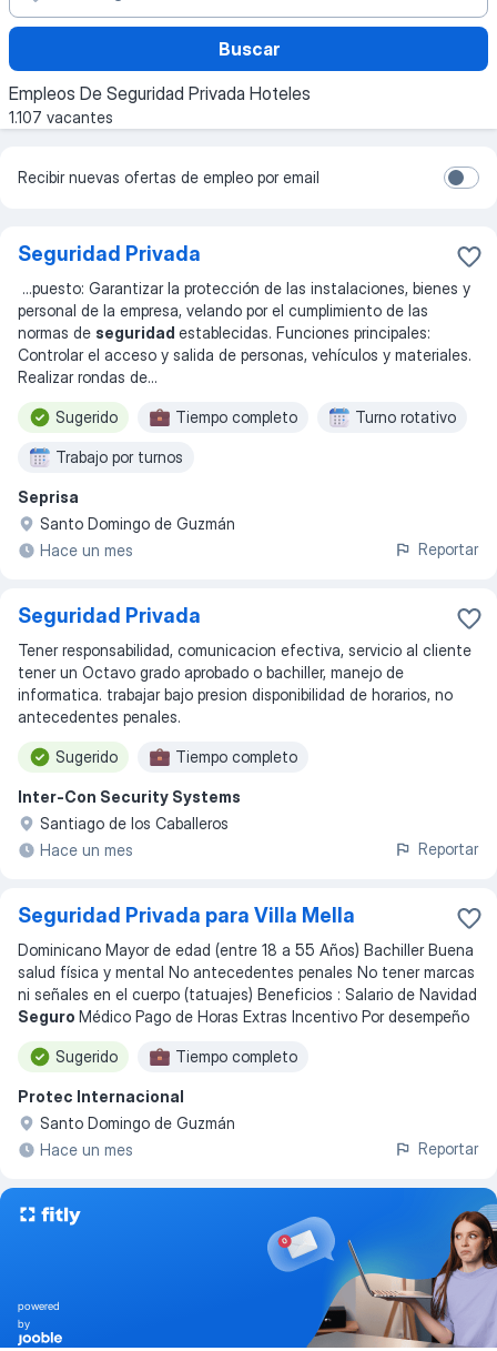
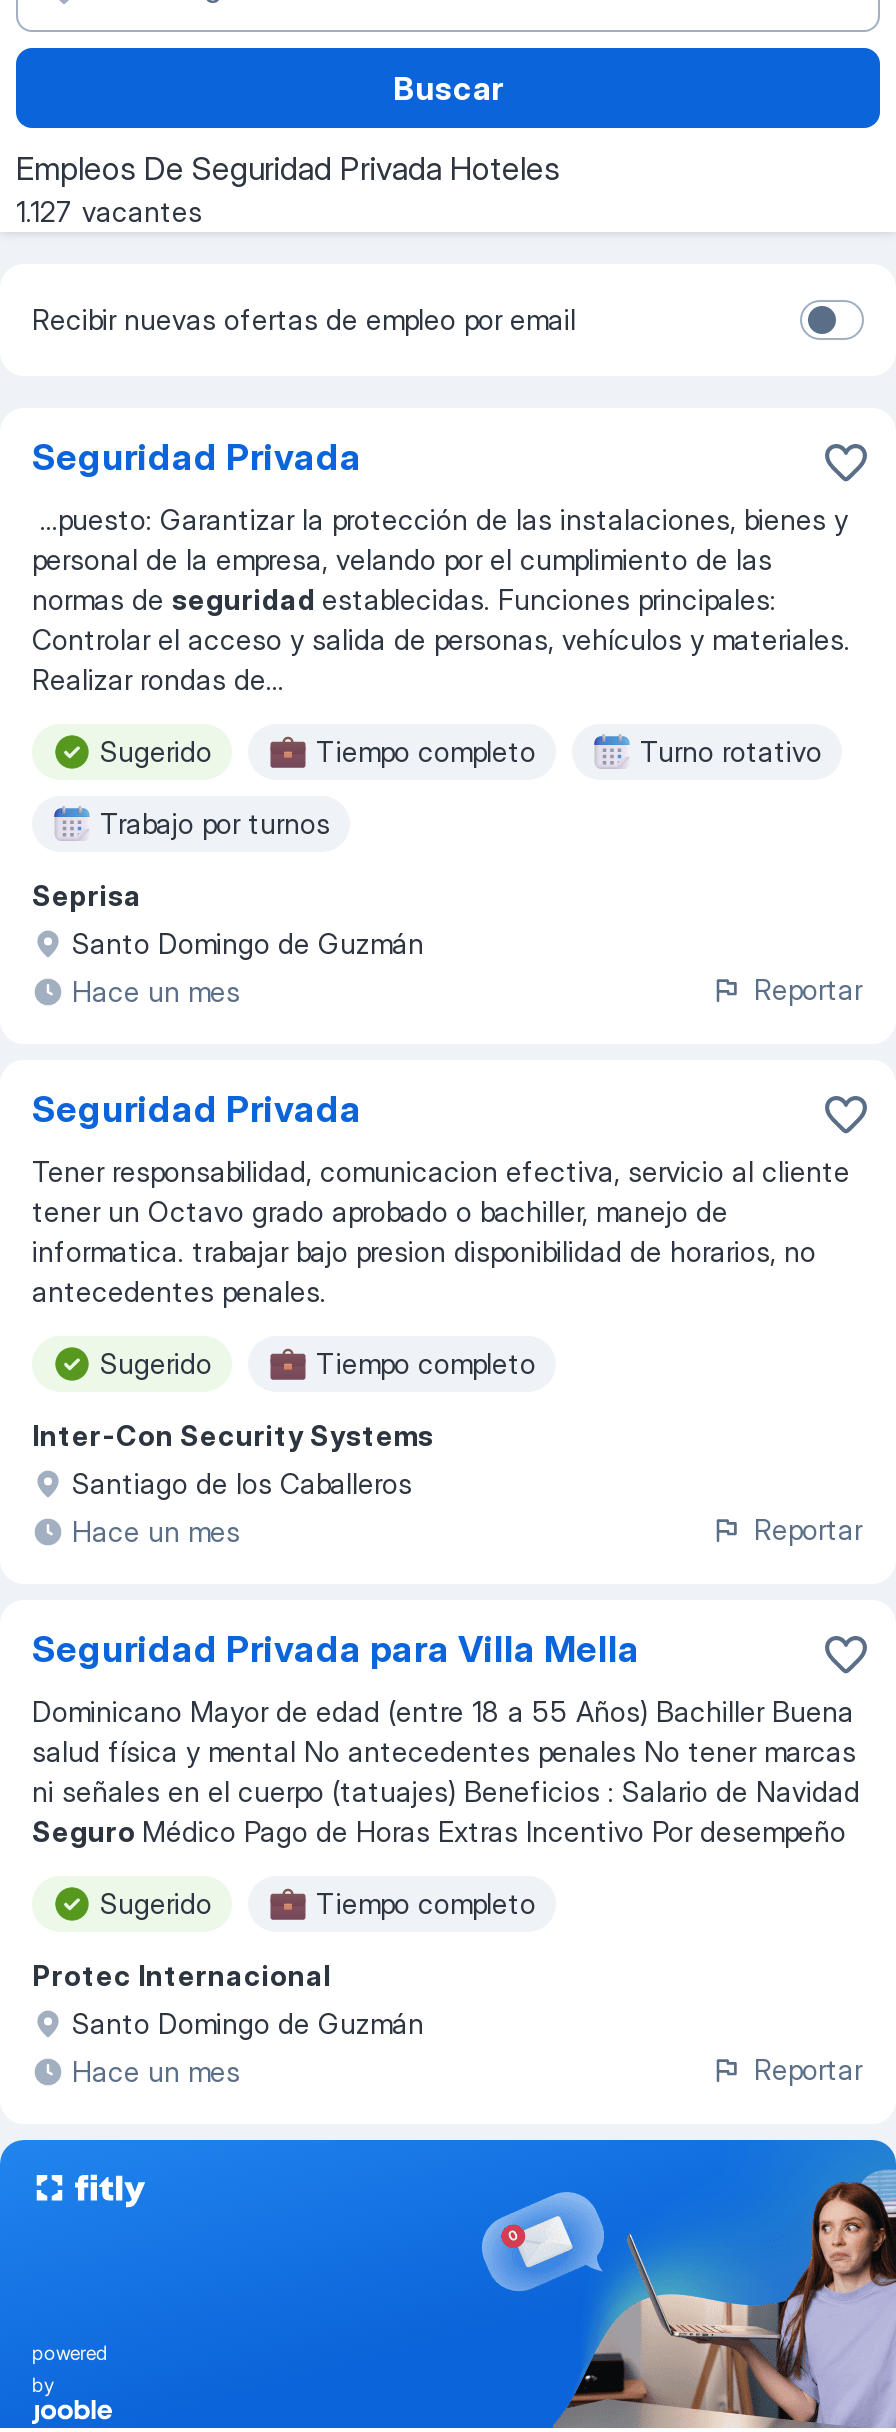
[9,108,113,127] 1.107 vacantes -> [16,194,202,228] 1.127 vacantes

